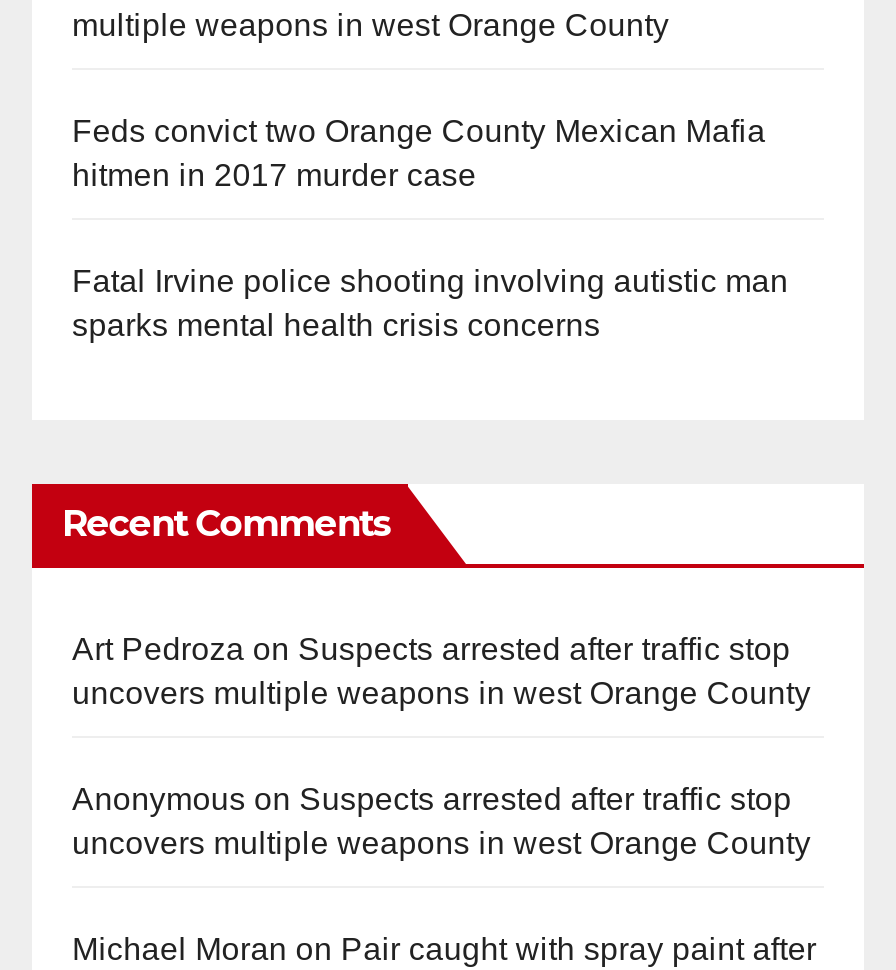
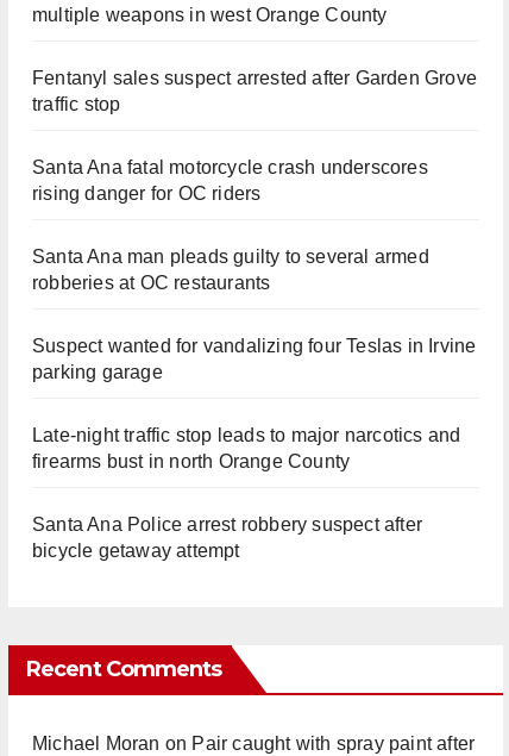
[72,113,788,341] Feds convict two Orange County Mexican Mafia | hitmen in 2017 murder case | Fatal Irvine police shooting involving autistic man | sparks mental health crisis concerns -> [32,68,477,560] Fentanyl sales suspect arrested after Garden Grove | traffic stop | Santa Ana fatal motorcycle crash underscores | rising danger for OC riders | Santa Ana man pleads guilty to several armed | robberies at OC restaurants | Suspect wanted for vandalizing four Teslas in Irvine | parking garage | Late‑night traffic stop leads to major narcotics and | firearms bust in north Orange County | Santa Ana Police arrest robbery suspect after | bicycle getaway attempt
moved [62,501,391,545] -> [26,656,222,682]: Recent Comments
[72,631,811,859] Art Pedroza on Suspects arrested after traffic stop | uncovers multiple weapons in west Orange County | Anonymous on Suspects arrested after traffic stop | uncovers multiple weapons in west Orange County -> none

